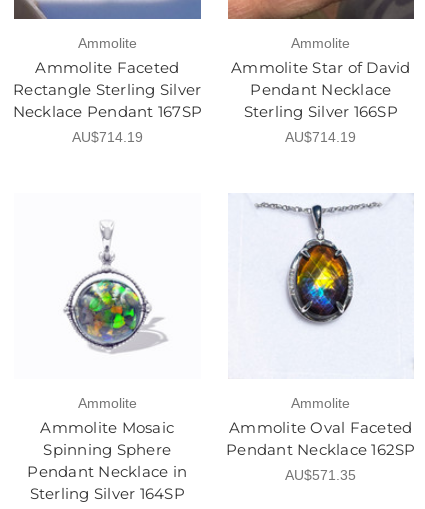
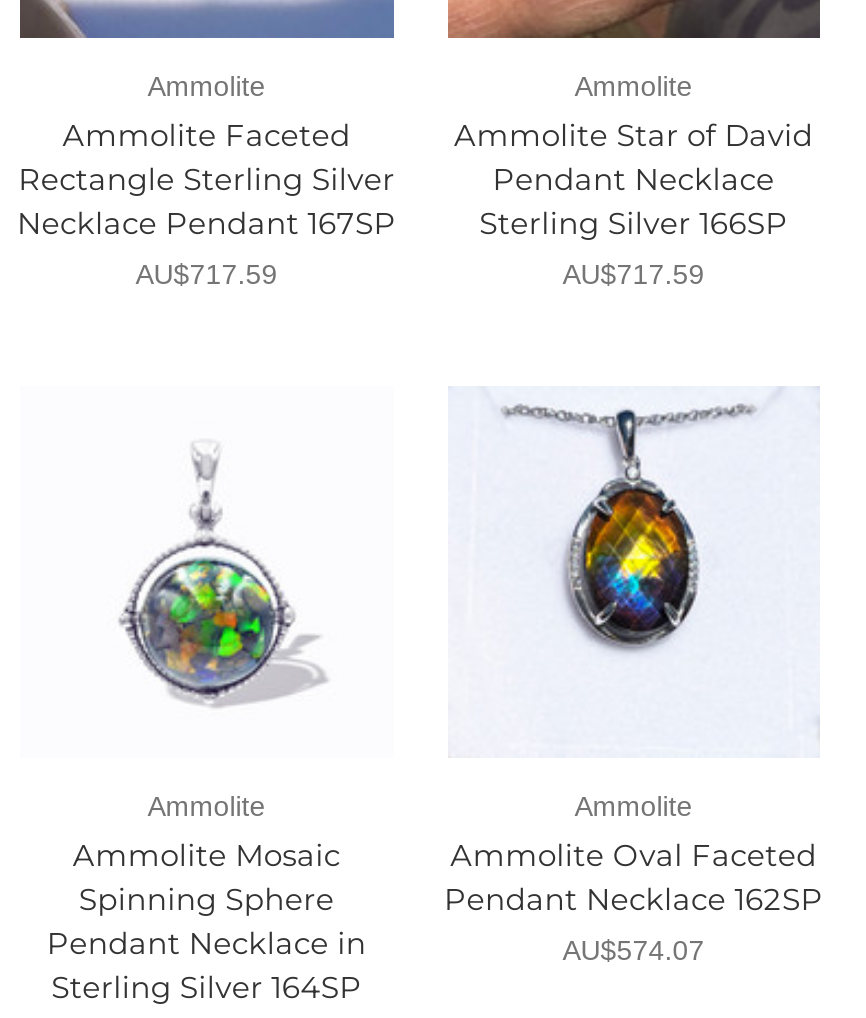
[72,129,143,145] AU$714.19 -> [136,258,278,290] AU$717.59
[285,129,356,145] AU$714.19 -> [562,258,704,290] AU$717.59
[285,467,356,483] AU$571.35 -> [562,935,704,967] AU$574.07

